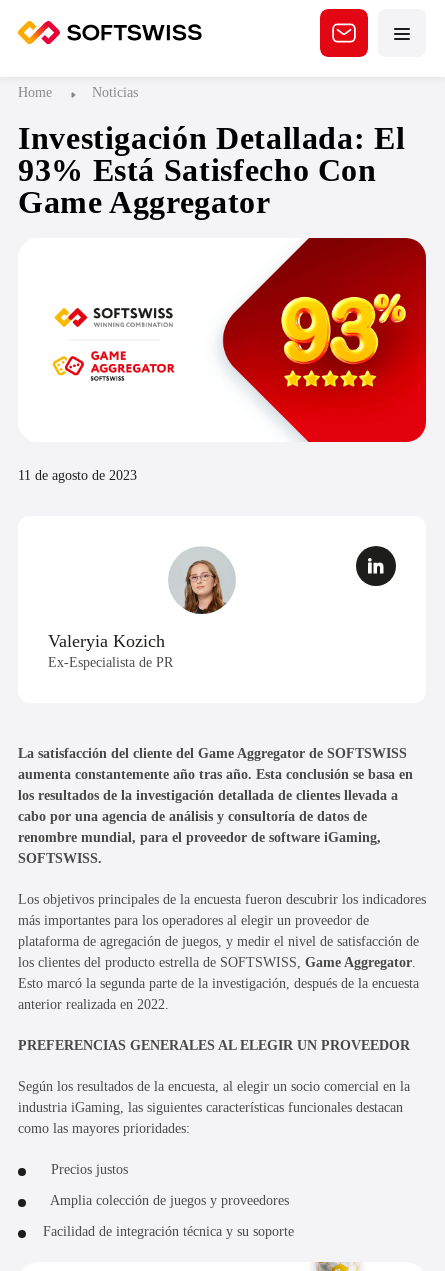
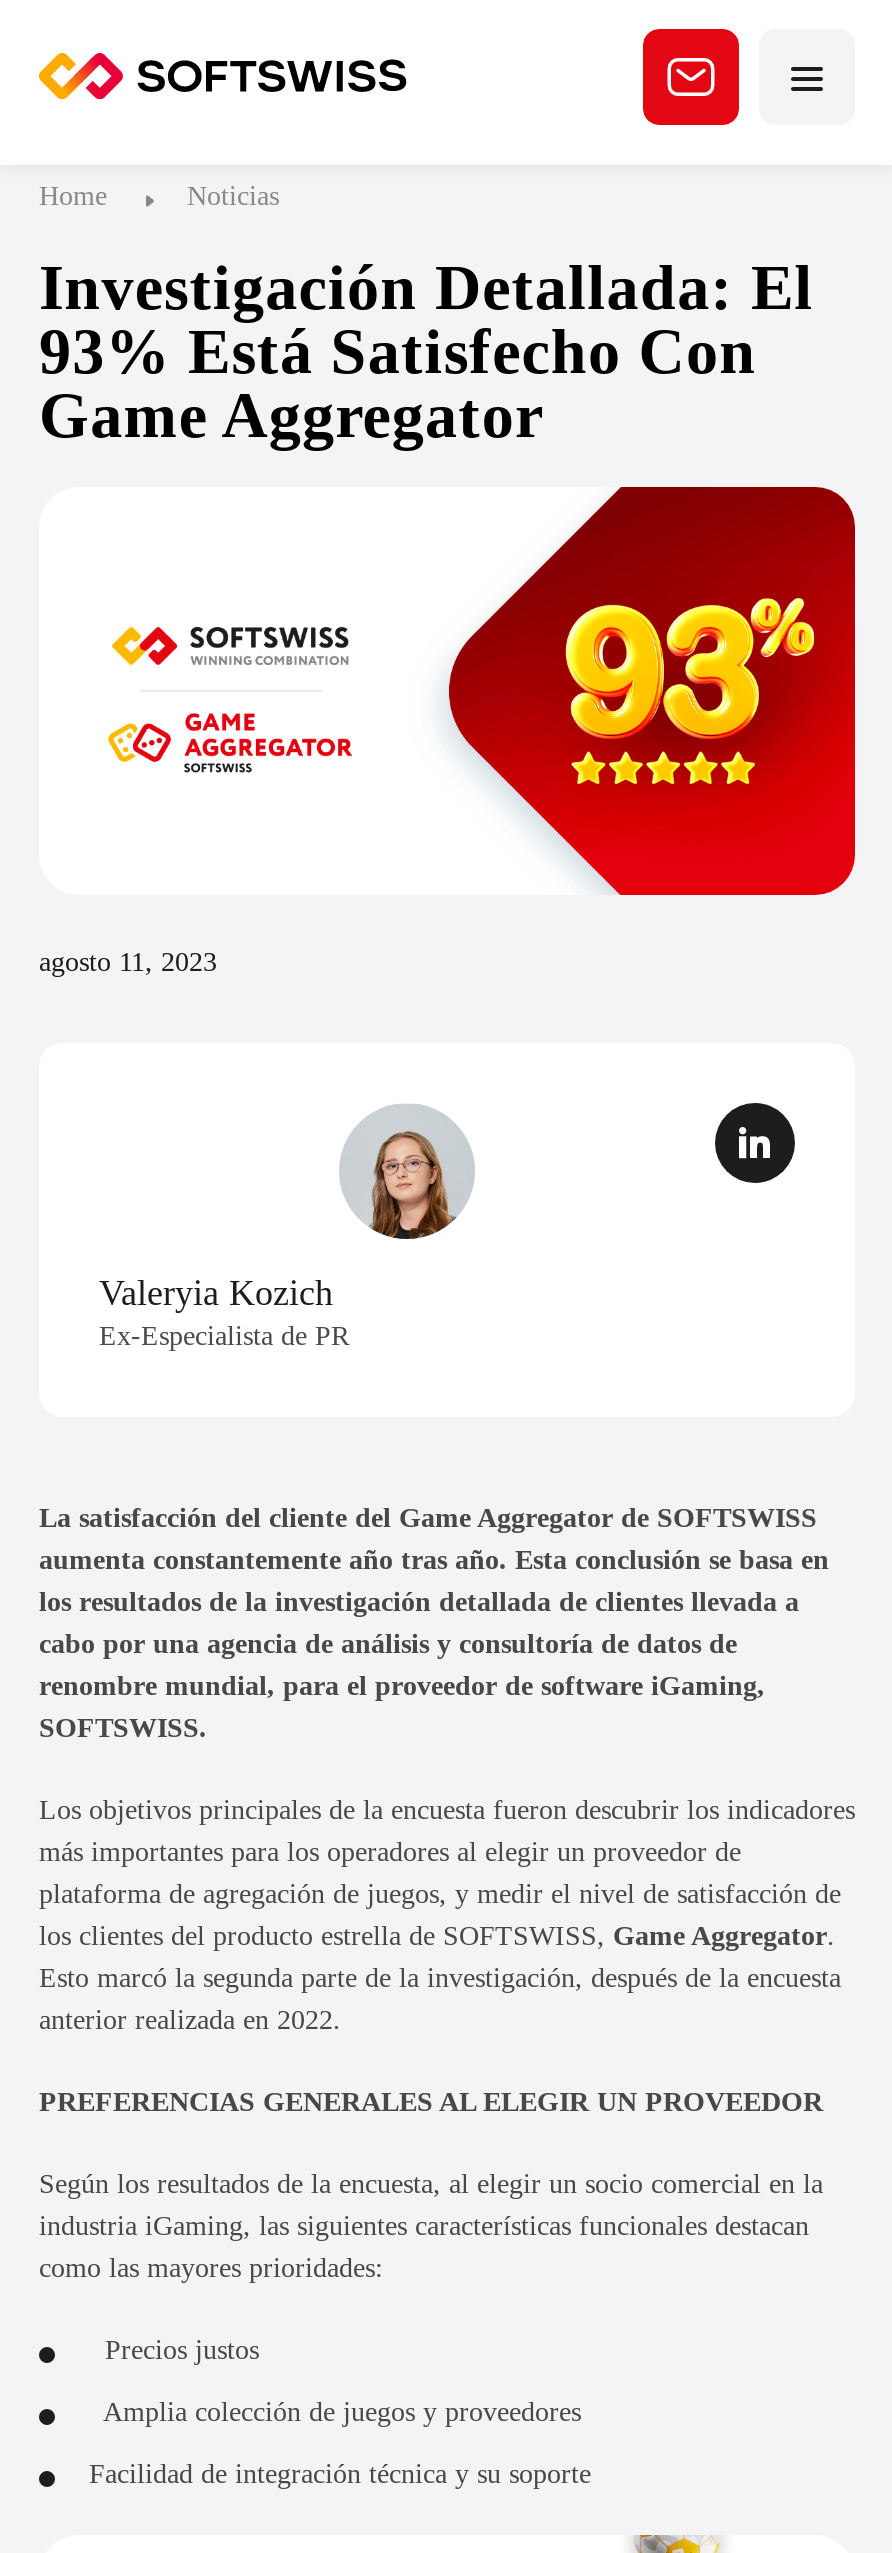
[18,468,137,483] 11 de agosto de 2023 -> [39,947,217,977] agosto 11, 2023

